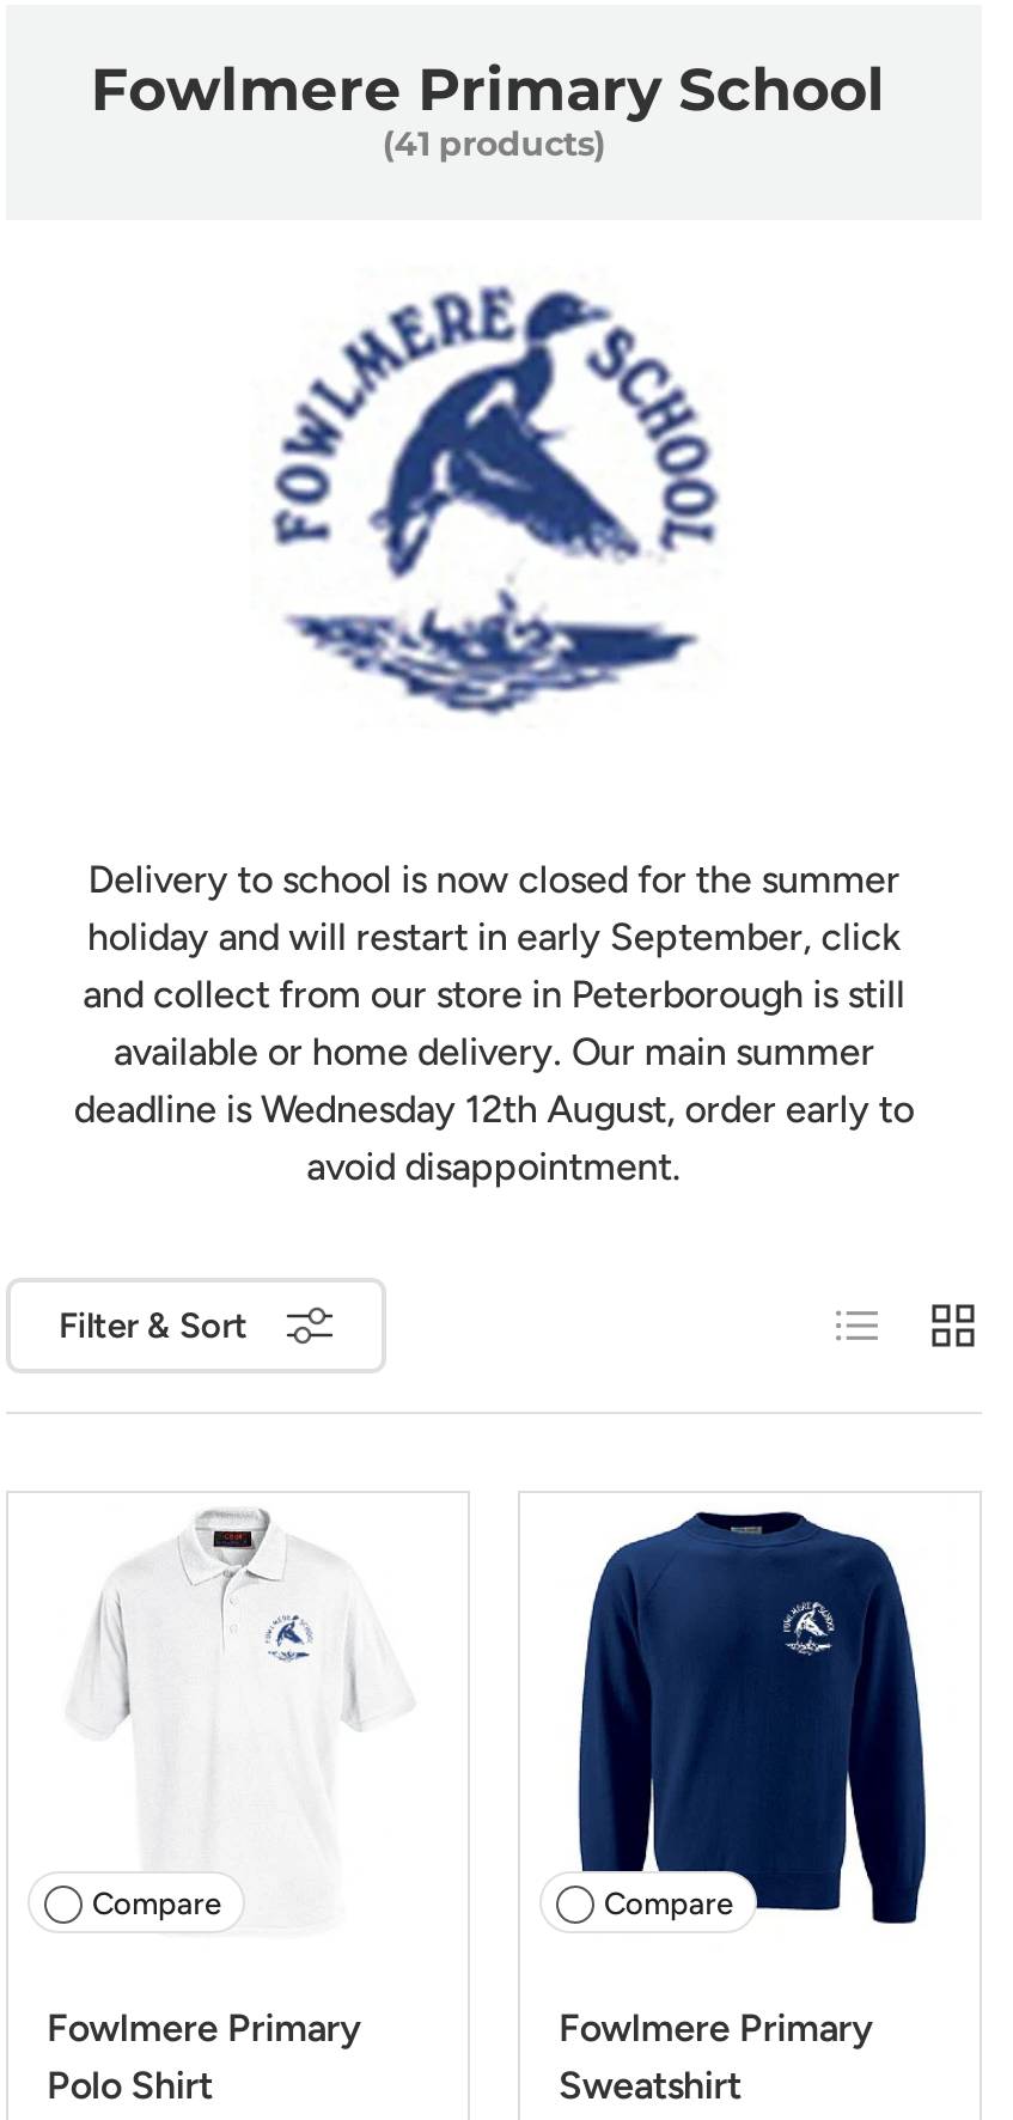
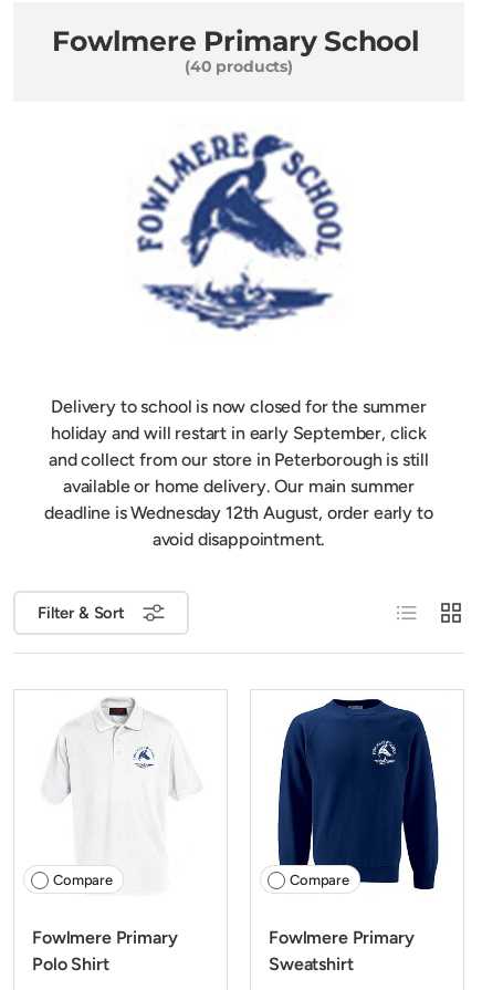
[382,121,605,164] (41 products) -> [185,56,293,76] (40 products)

